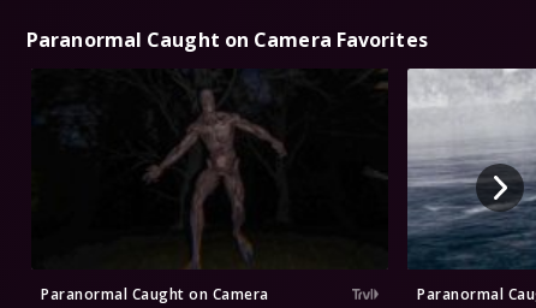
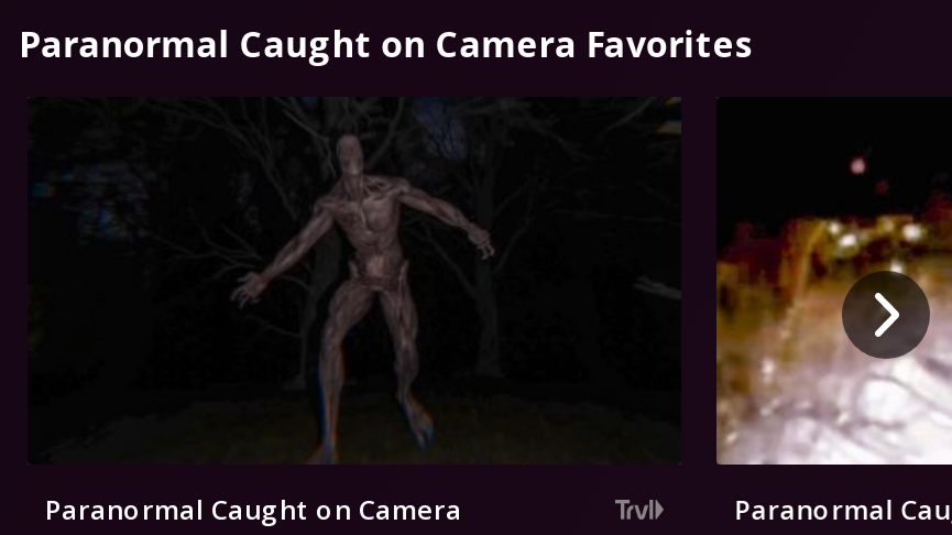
[406,67,532,269] [image] -> [714,97,945,467] [image]

